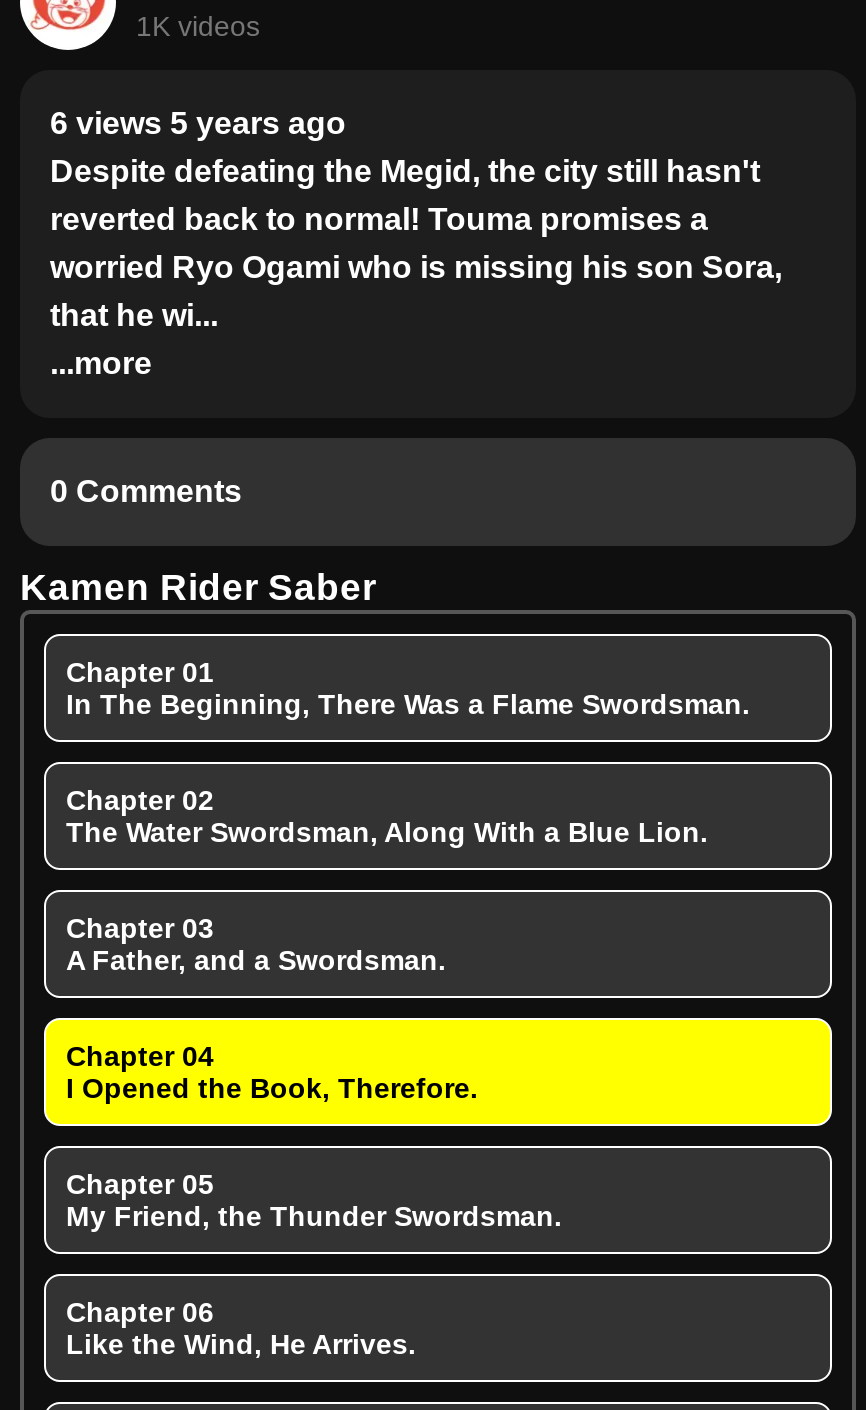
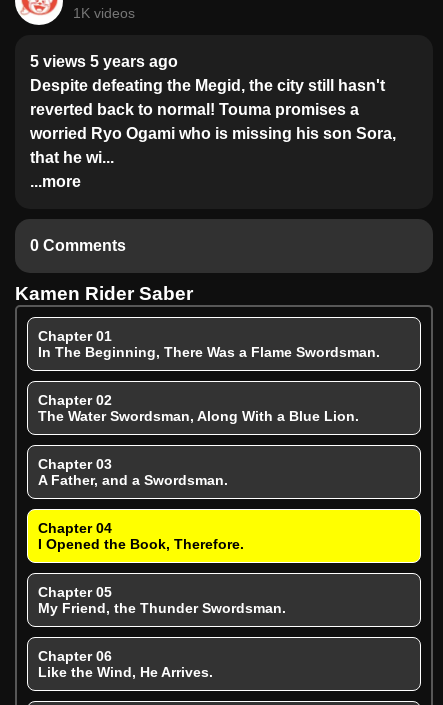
[50,106,346,140] 6 views 5 years ago -> [30,53,178,70] 5 views 5 years ago

